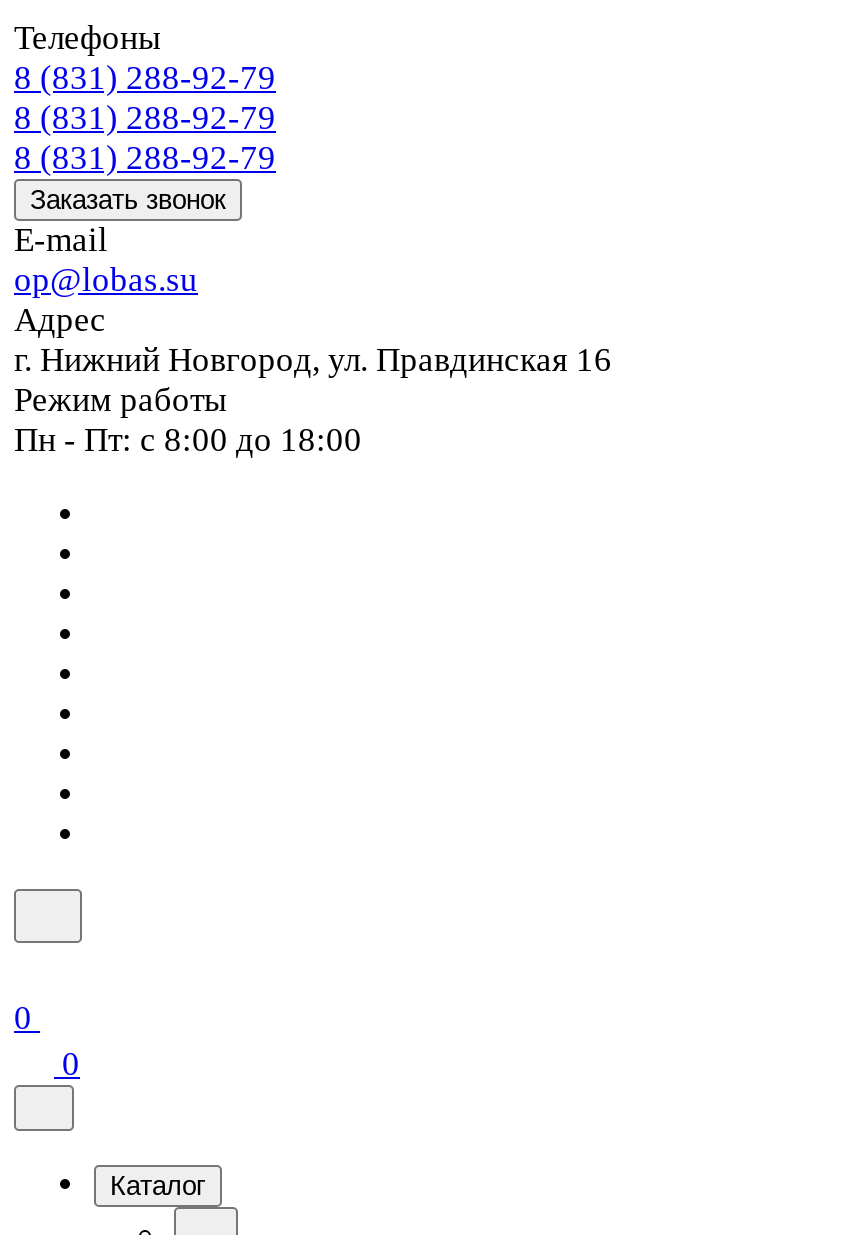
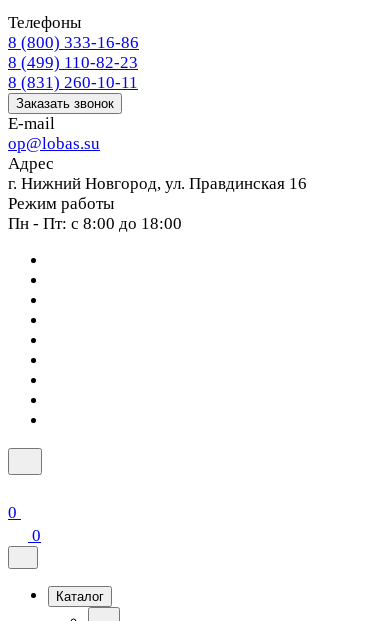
[14,59,276,97] 8 (831) 288-92-79 -> [8,33,139,52] 8 (800) 333-16-86
[14,99,276,137] 8 (831) 288-92-79 -> [8,53,138,72] 8 (499) 110-82-23
[14,139,276,177] 8 (831) 288-92-79 -> [8,73,138,92] 8 (831) 260-10-11

